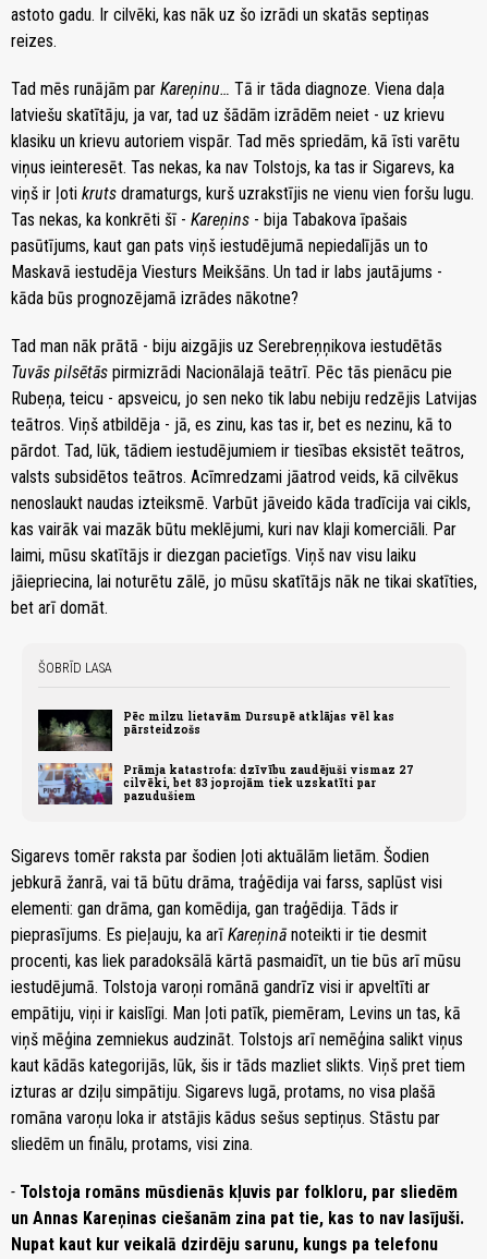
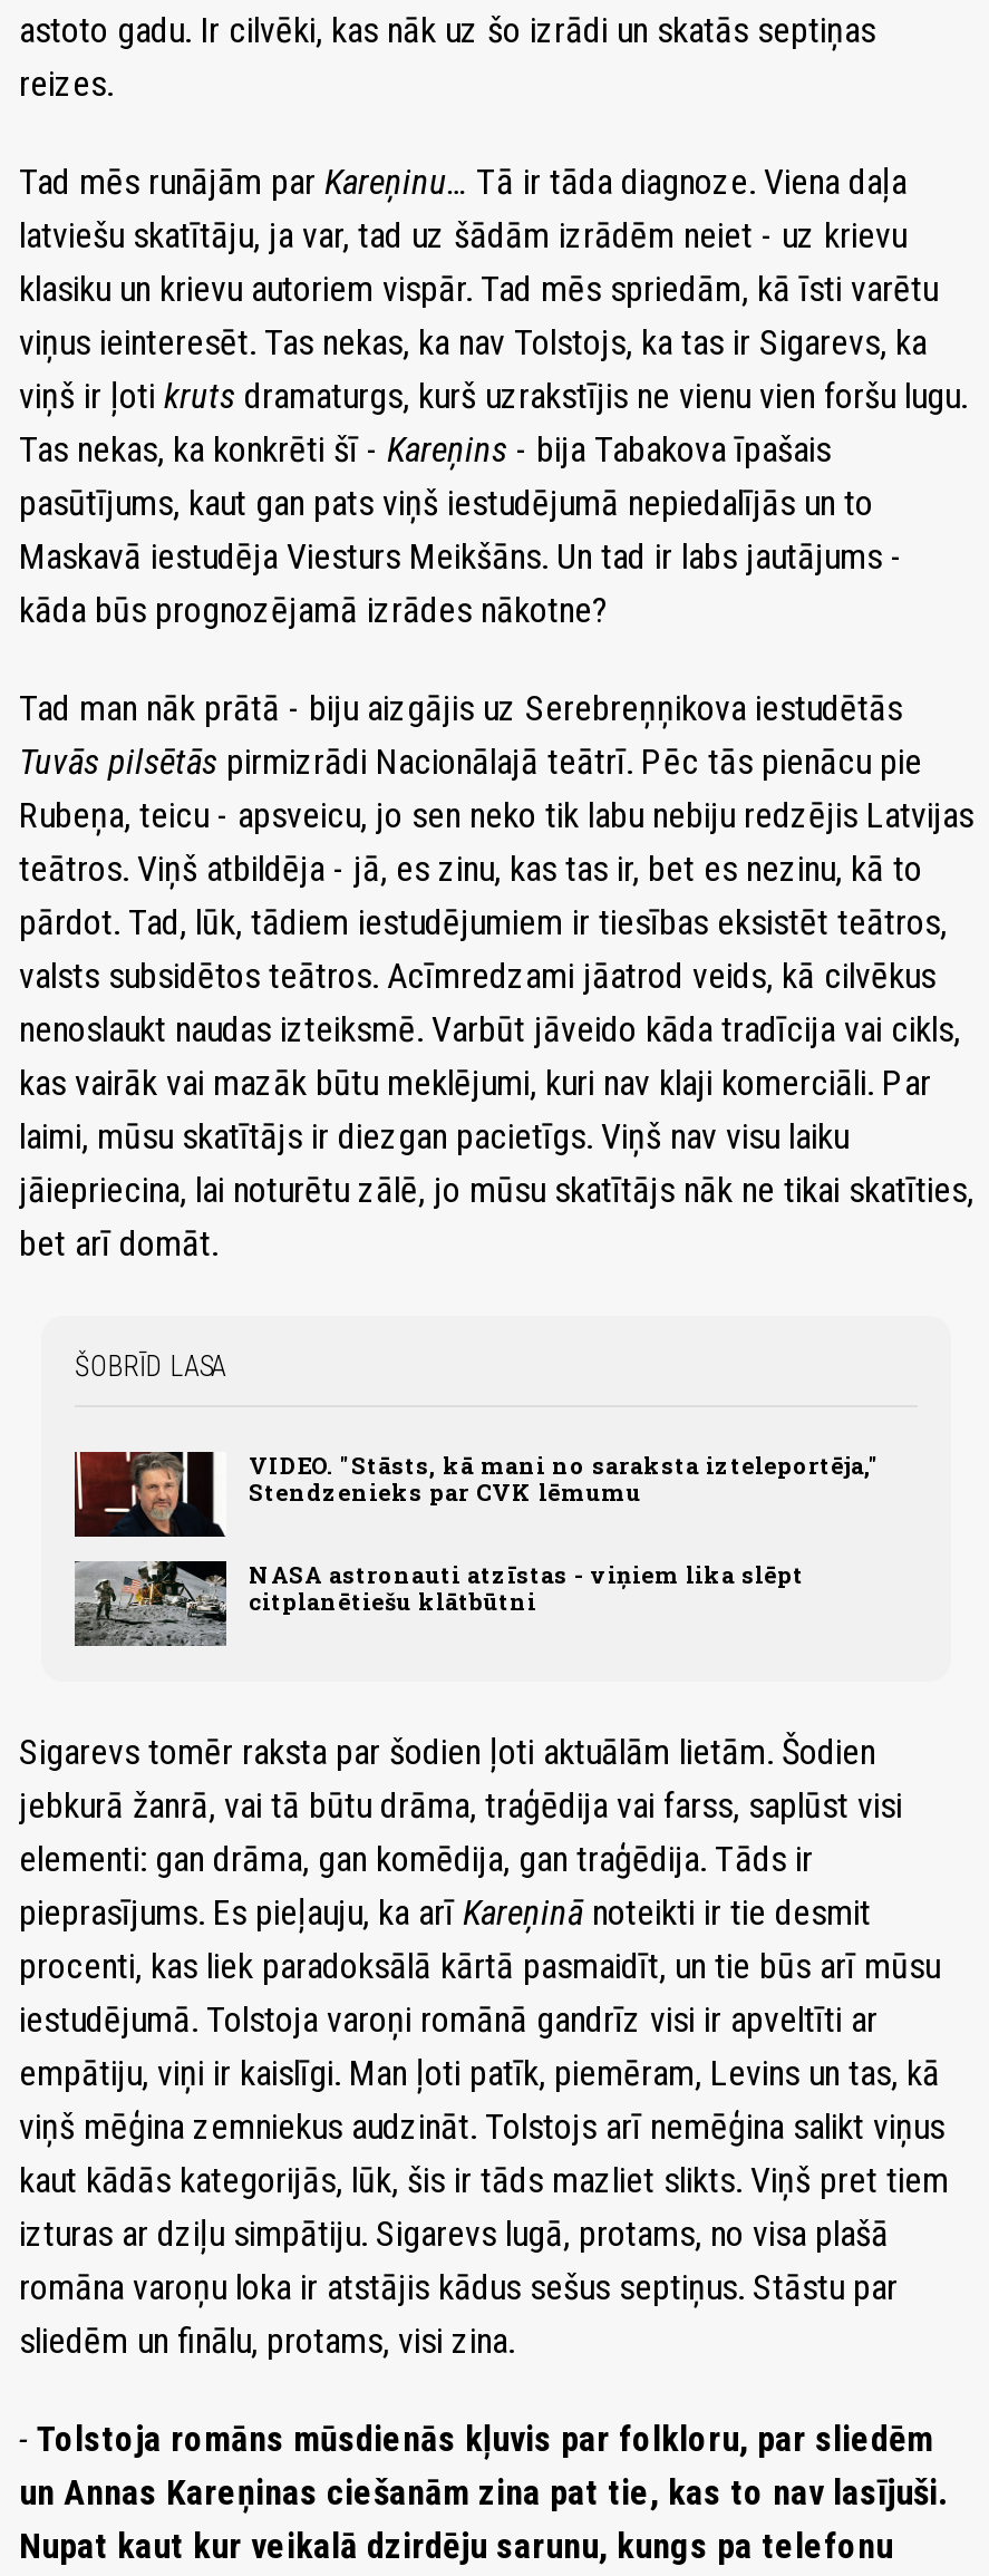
[37,708,394,752] [image] | Pēc milzu lietavām Dursupē atklājas vēl kas | pārsteidzošs -> [72,1449,880,1539] [image] | VIDEO. "Stāsts, kā mani no saraksta izteleportēja," | Stendzenieks par CVK lēmumu
[38,762,414,804] [image] | Prāmja katastrofa: dzīvību zaudējuši vismaz 27 | cilvēki, bet 83 joprojām tiek uzskatīti par | pazudušiem -> [75,1559,804,1646] [image] | NASA astronauti atzīstas - viņiem lika slēpt | citplanētiešu klātbūtni

